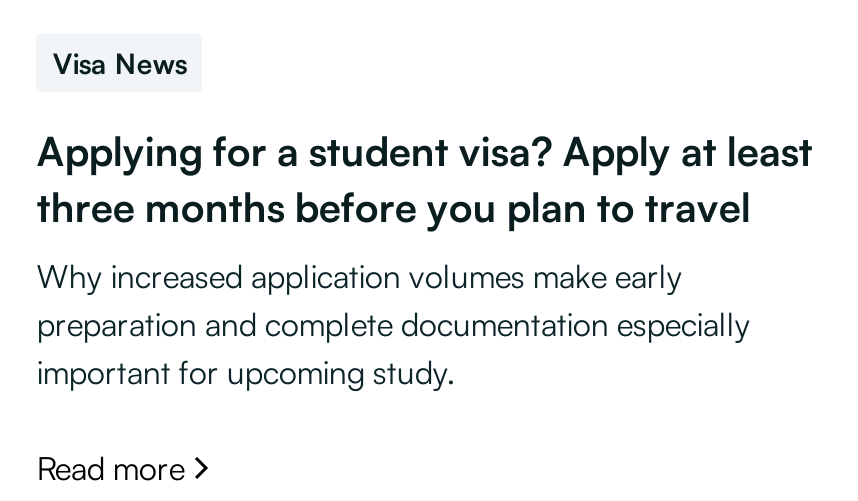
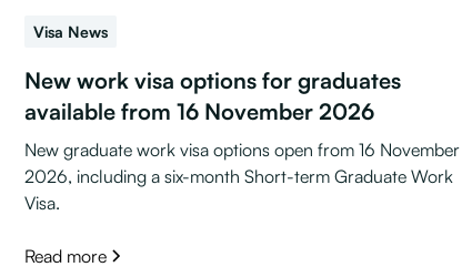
[37,126,813,232] Applying for a student visa? Apply at least | three months before you plan to travel -> [25,66,401,125] New work visa options for graduates | available from 16 November 2026
[37,256,751,392] Why increased application volumes make early | preparation and complete documentation especially | important for upcoming study. -> [25,138,460,214] New graduate work visa options open from 16 November | 2026, including a six-month Short-term Graduate Work | Visa.

